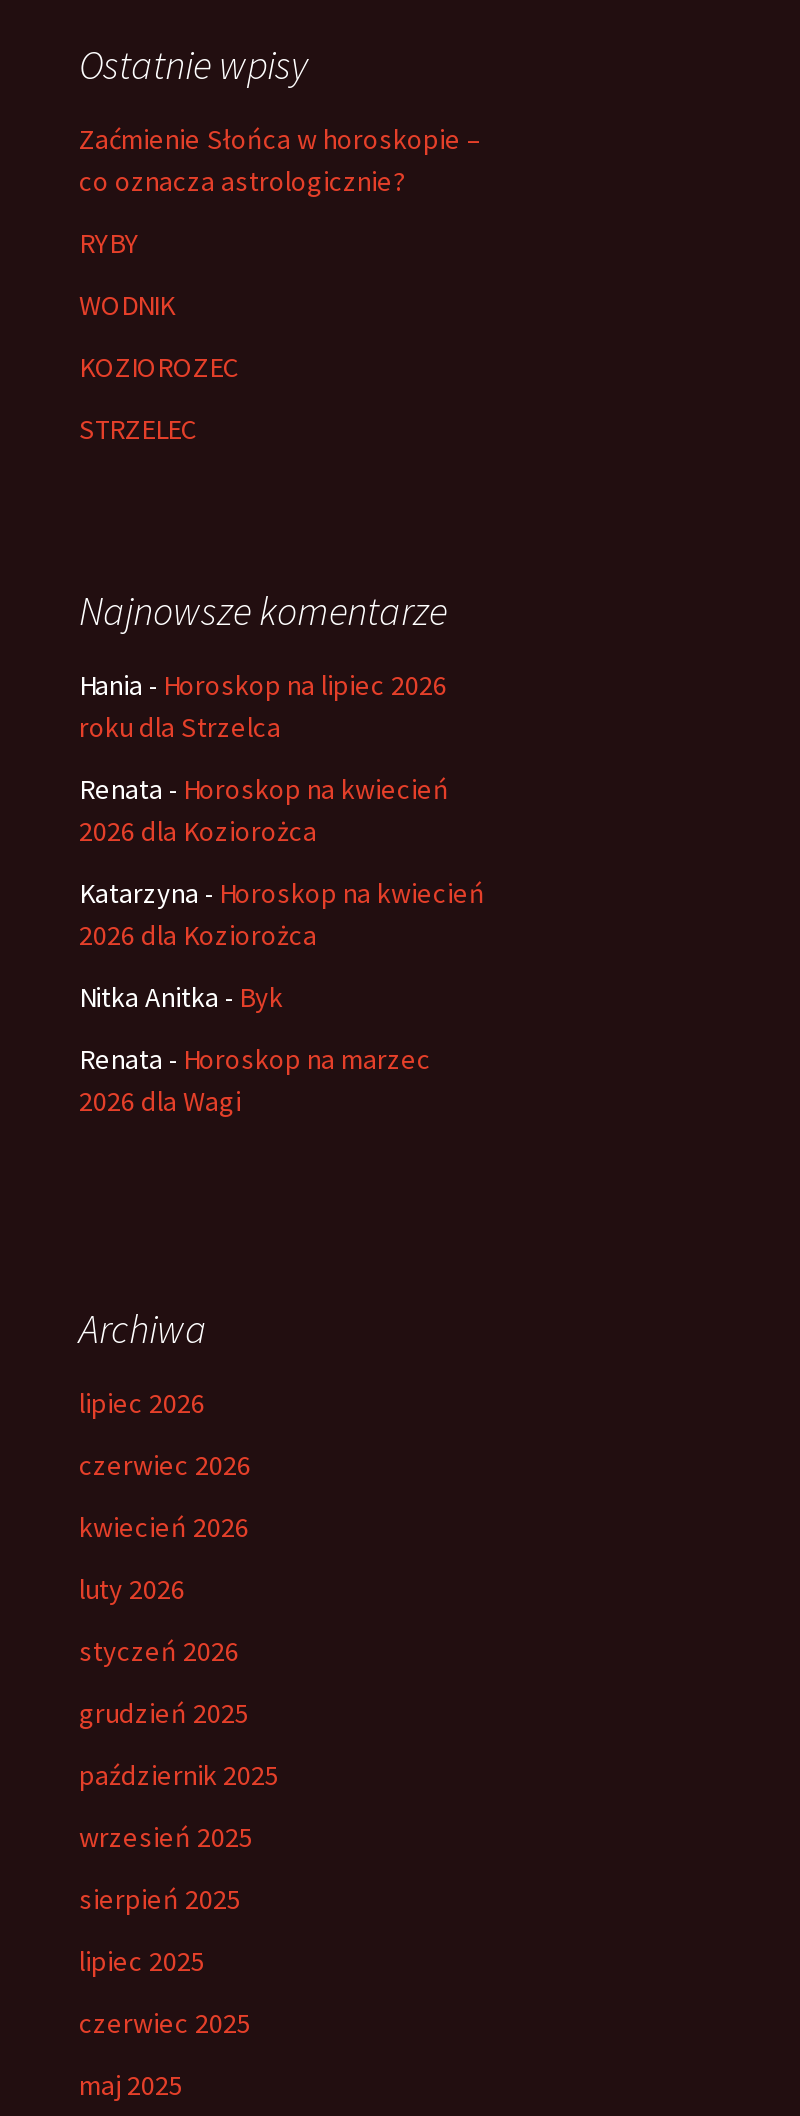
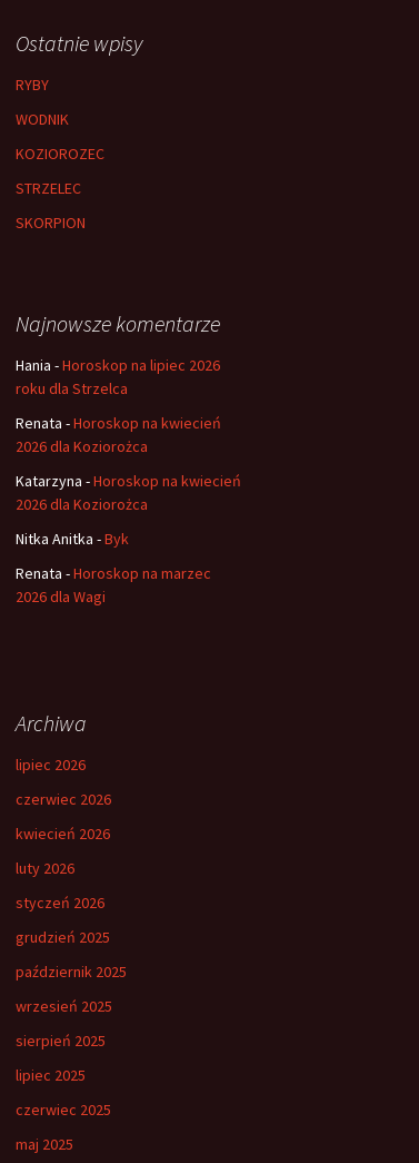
[79,121,481,199] Zaćmienie Słońca w horoskopie – | co oznacza astrologicznie? -> none
moved [79,225,239,447] -> [16,75,104,198]: RYBY | WODNIK | KOZIOROZEC | STRZELEC
none -> [16,213,86,233] SKORPION

